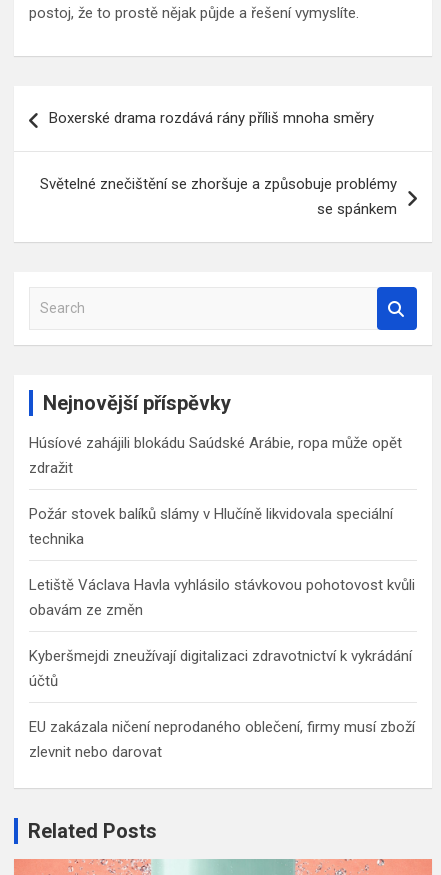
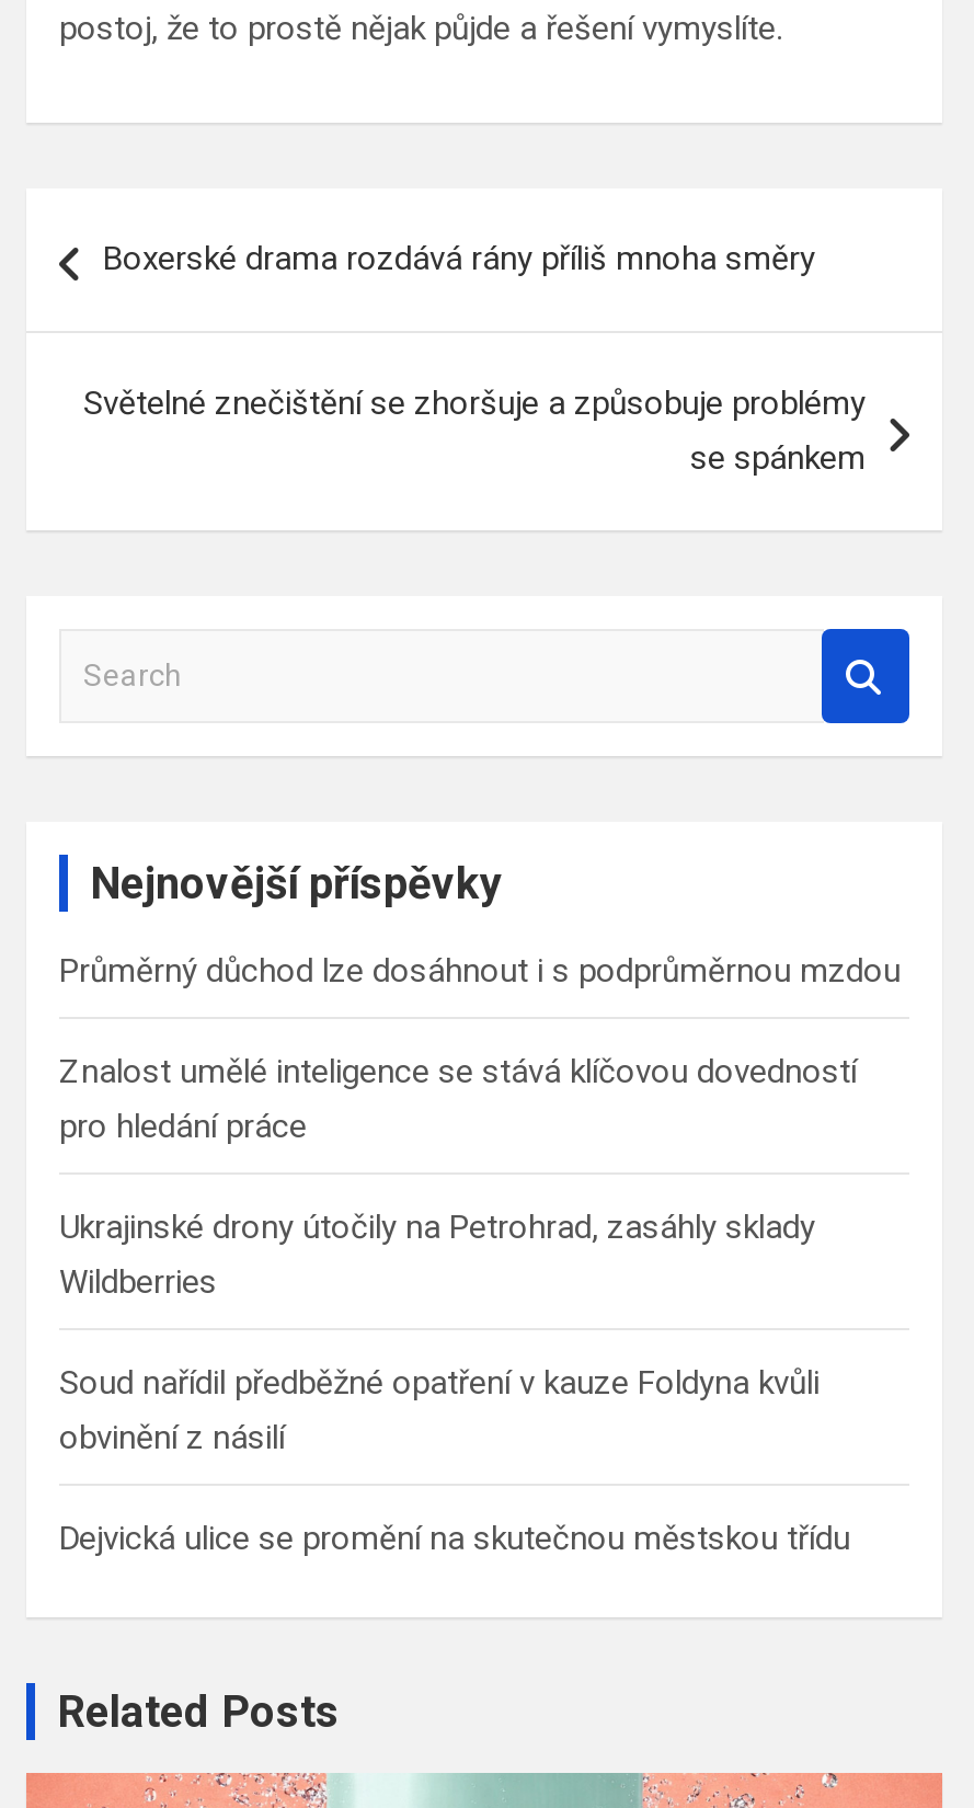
[29,434,402,477] Húsíové zahájili blokádu Saúdské Arábie, ropa může opět | zdražit -> [59,951,901,991] Průměrný důchod lze dosáhnout i s podprůměrnou mzdou
[29,505,393,548] Požár stovek balíků slámy v Hlučíně likvidovala speciální | technika -> [59,1052,857,1146] Znalost umělé inteligence se stává klíčovou dovedností | pro hledání práce
[29,576,415,619] Letiště Václava Havla vyhlásilo stávkovou pohotovost kvůli | obavám ze změn -> [59,1208,815,1302] Ukrajinské drony útočily na Petrohrad, zasáhly sklady | Wildberries
[29,647,412,690] Kyberšmejdi zneužívají digitalizaci zdravotnictví k vykrádání | účtů -> [59,1363,820,1457] Soud nařídil předběžné opatření v kauze Foldyna kvůli | obvinění z násilí
[29,718,415,761] EU zakázala ničení neprodaného oblečení, firmy musí zboží | zlevnit nebo darovat -> [59,1519,850,1558] Dejvická ulice se promění na skutečnou městskou třídu

